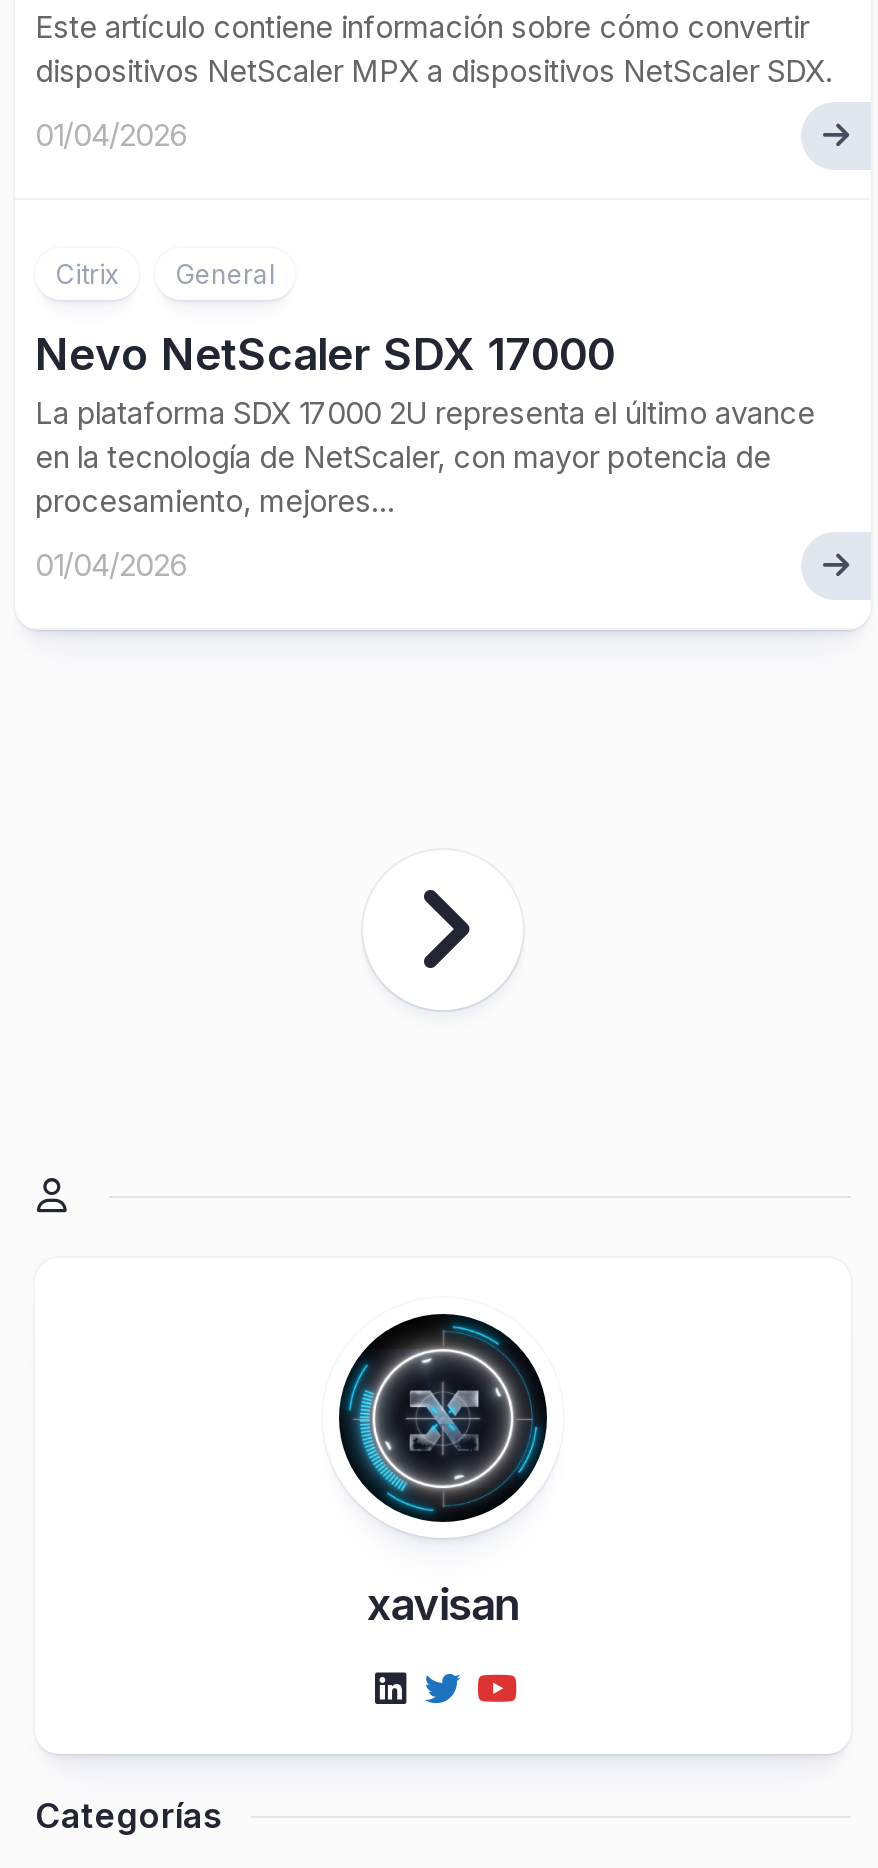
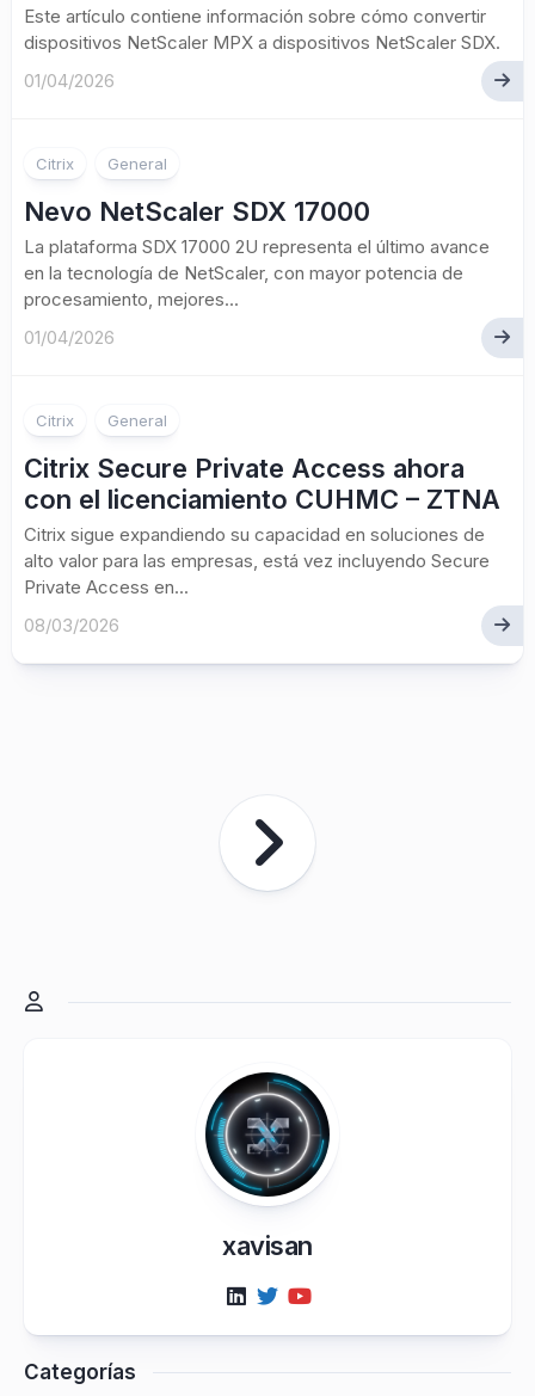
none -> [24,411,500,637] Citrix | General | Citrix Secure Private Access ahora | con el licenciamiento CUHMC – ZTNA | Citrix sigue expandiendo su capacidad en soluciones de | alto valor para las empresas, está vez incluyendo Secure | Private Access en... | 08/03/2026

